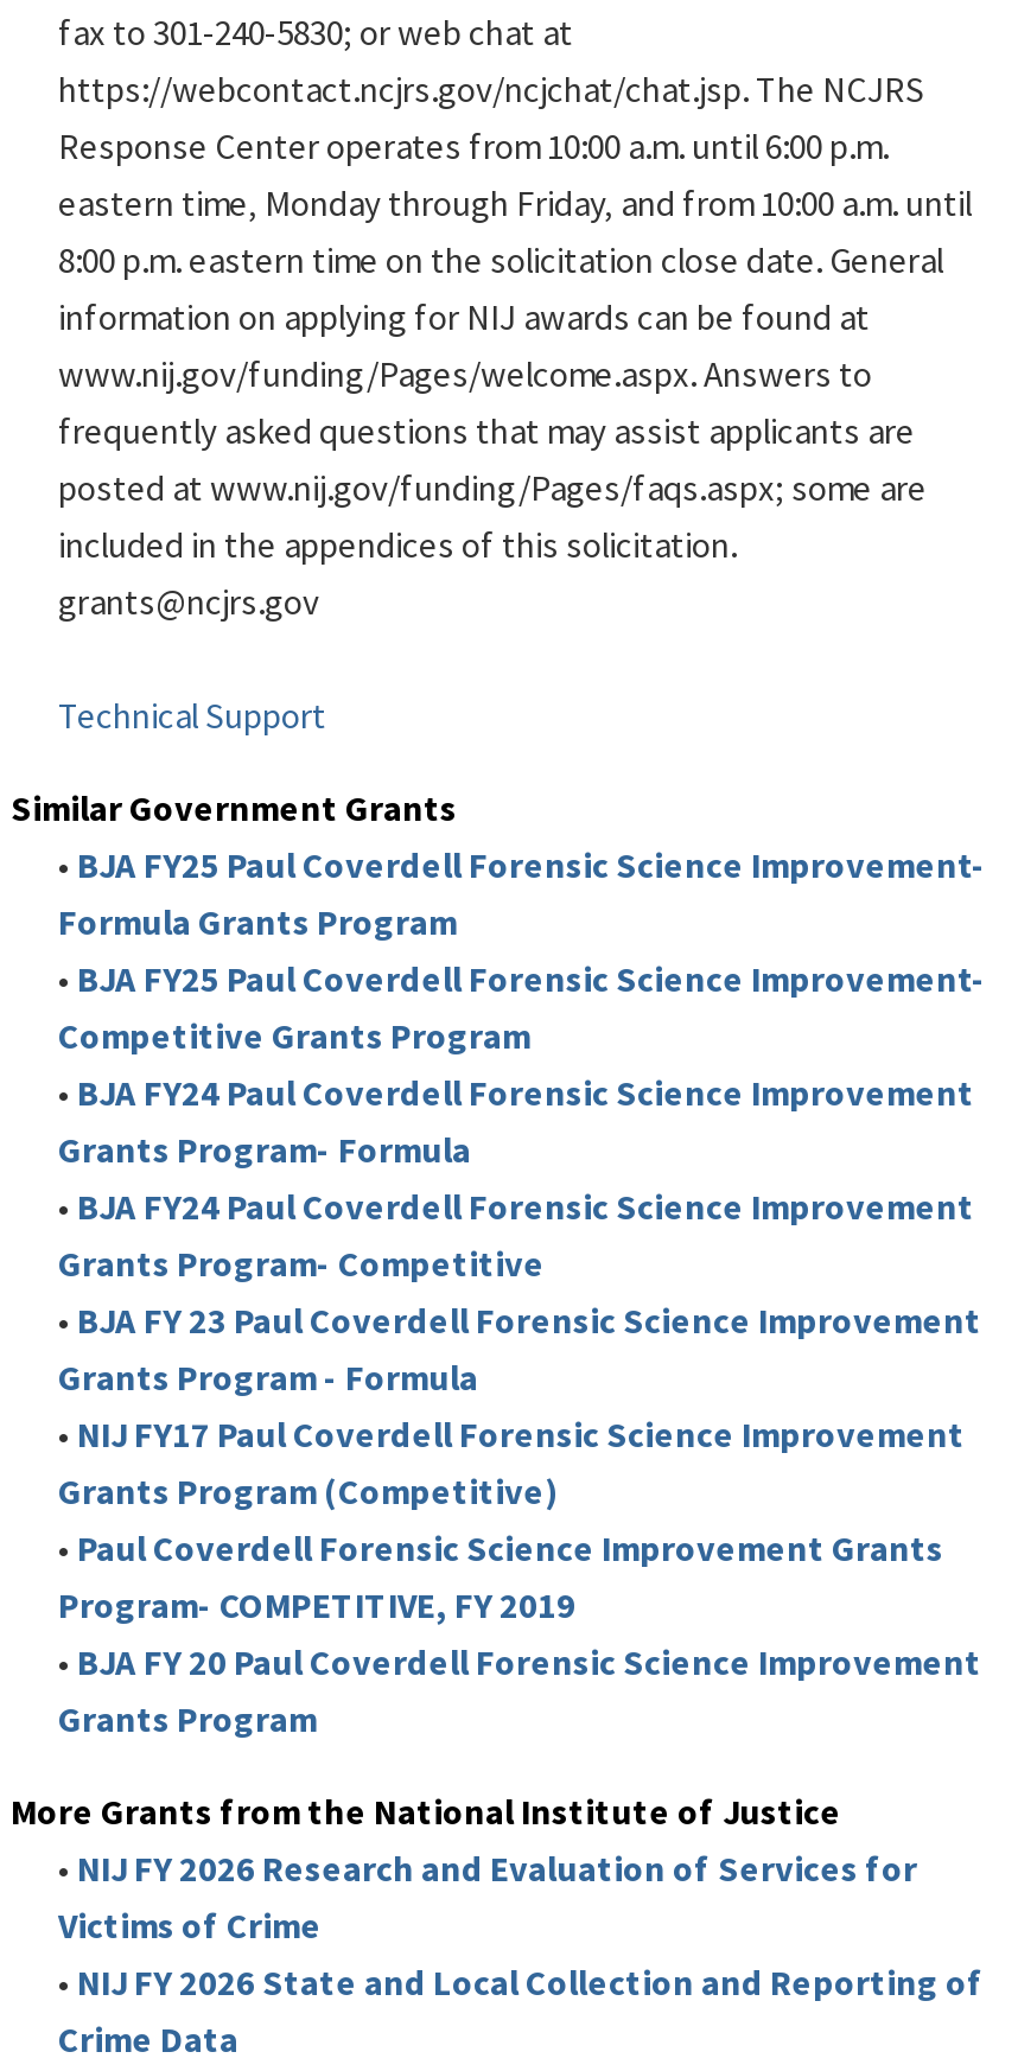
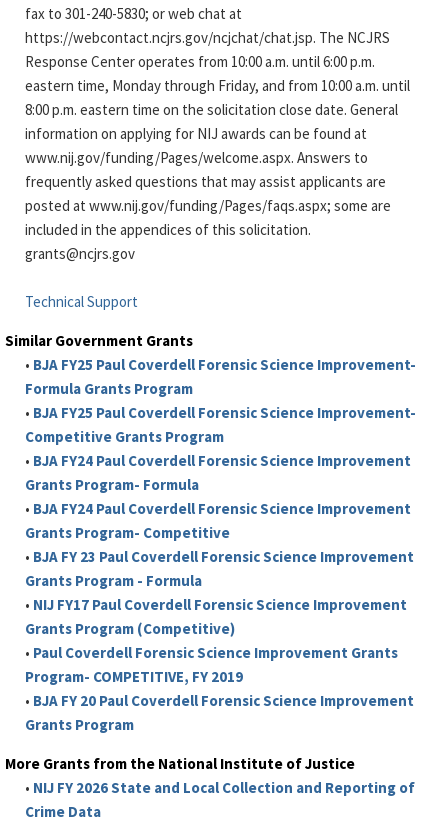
[58,1846,917,1948] • NIJ FY 2026 Research and Evaluation of Services for | Victims of Crime -> none

